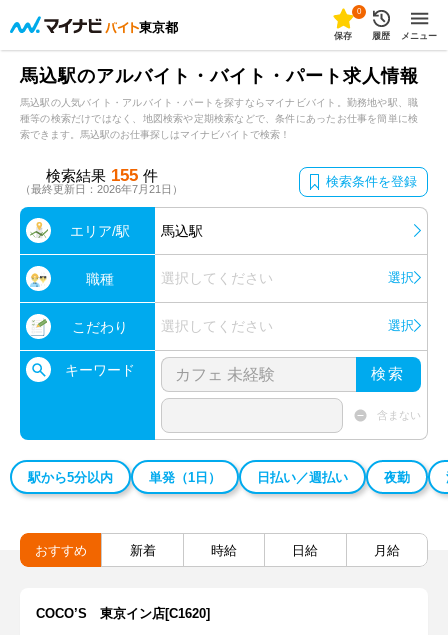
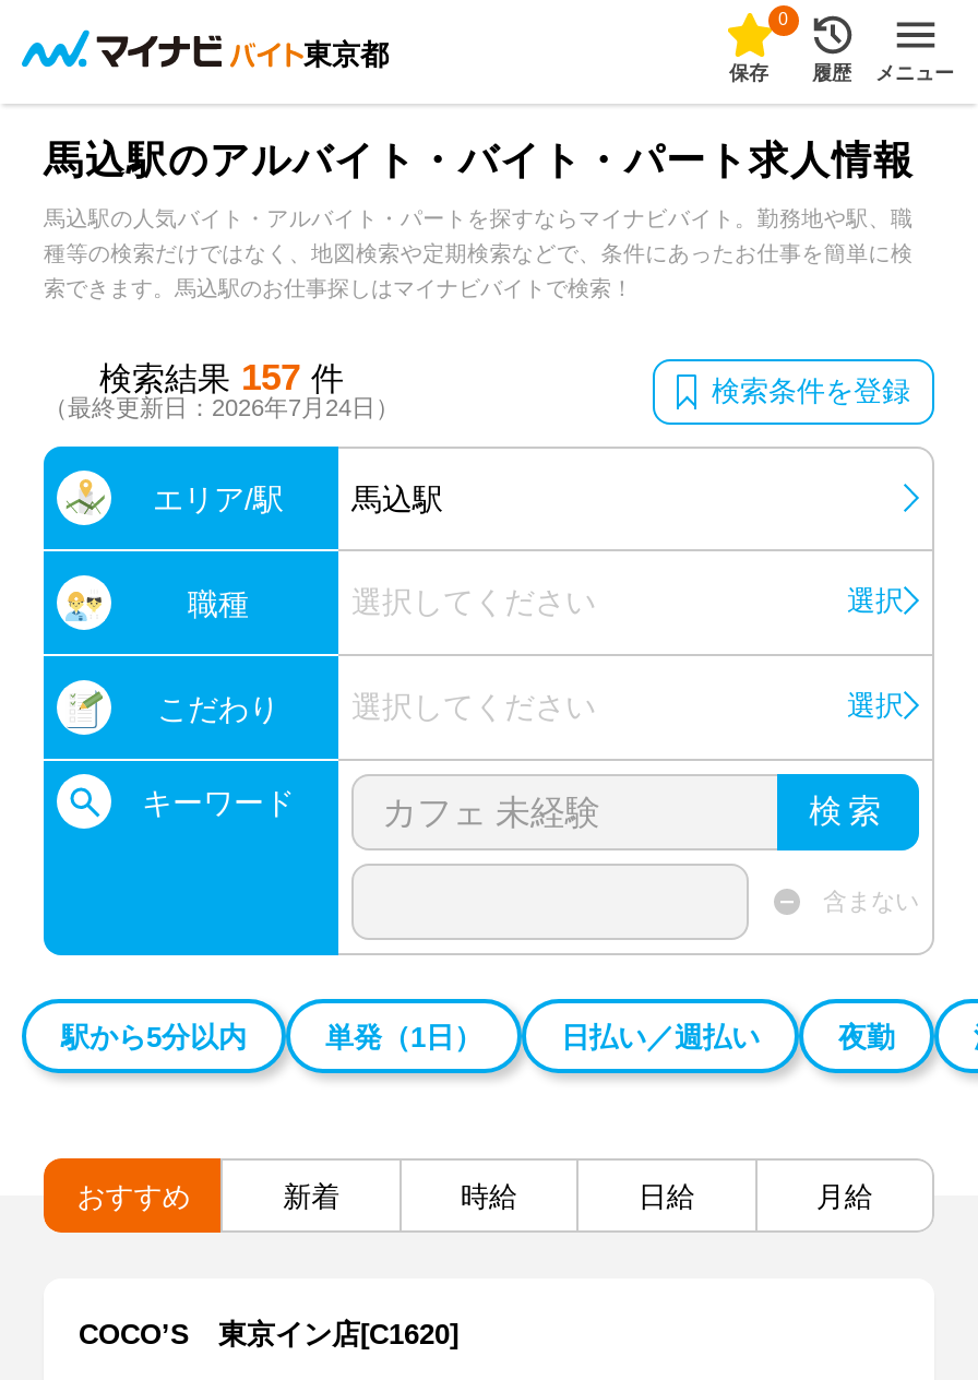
[45,166,157,185] 検索結果 155 件 -> [99,357,344,398] 検索結果 157 件
[20,183,183,195] （最終更新日：2026年7月21日） -> [44,394,399,420] （最終更新日：2026年7月24日）

